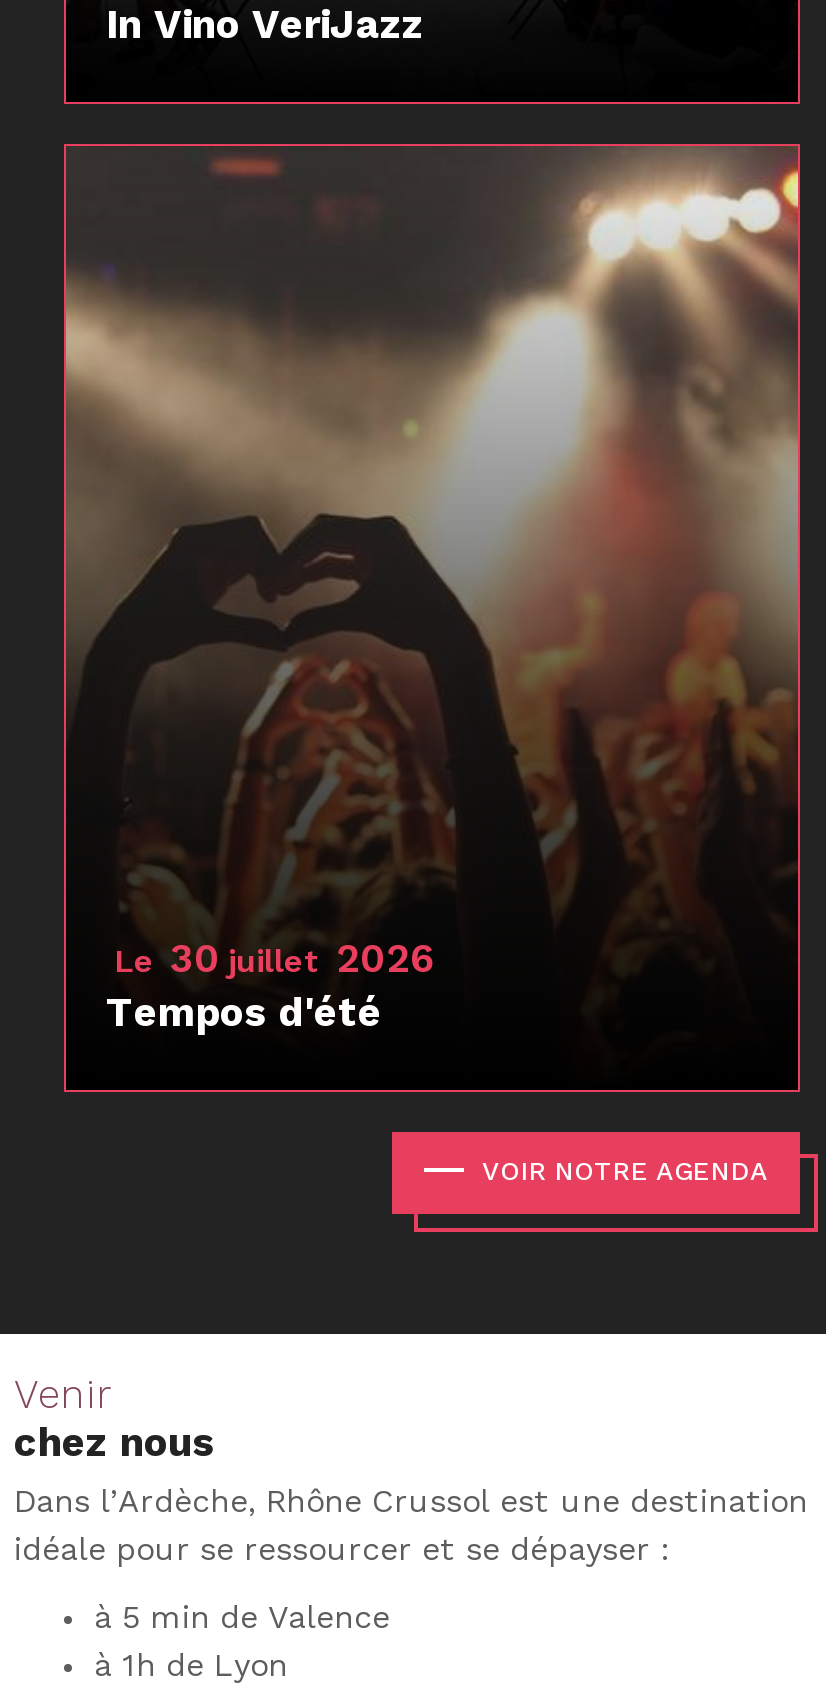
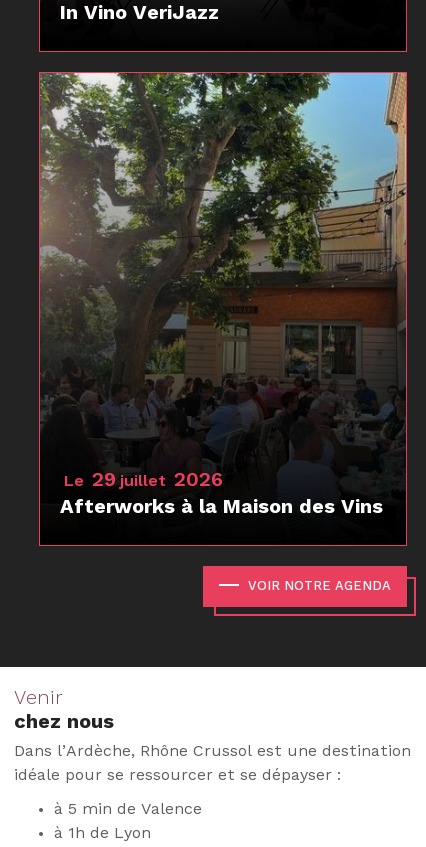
[66,144,800,981] [image] | Le 30 juillet 2026 -> [40,72,407,491] [image] | Le 29 juillet 2026
[106,995,382,1035] Tempos d'été -> [60,498,383,518] Afterworks à la Maison des Vins

